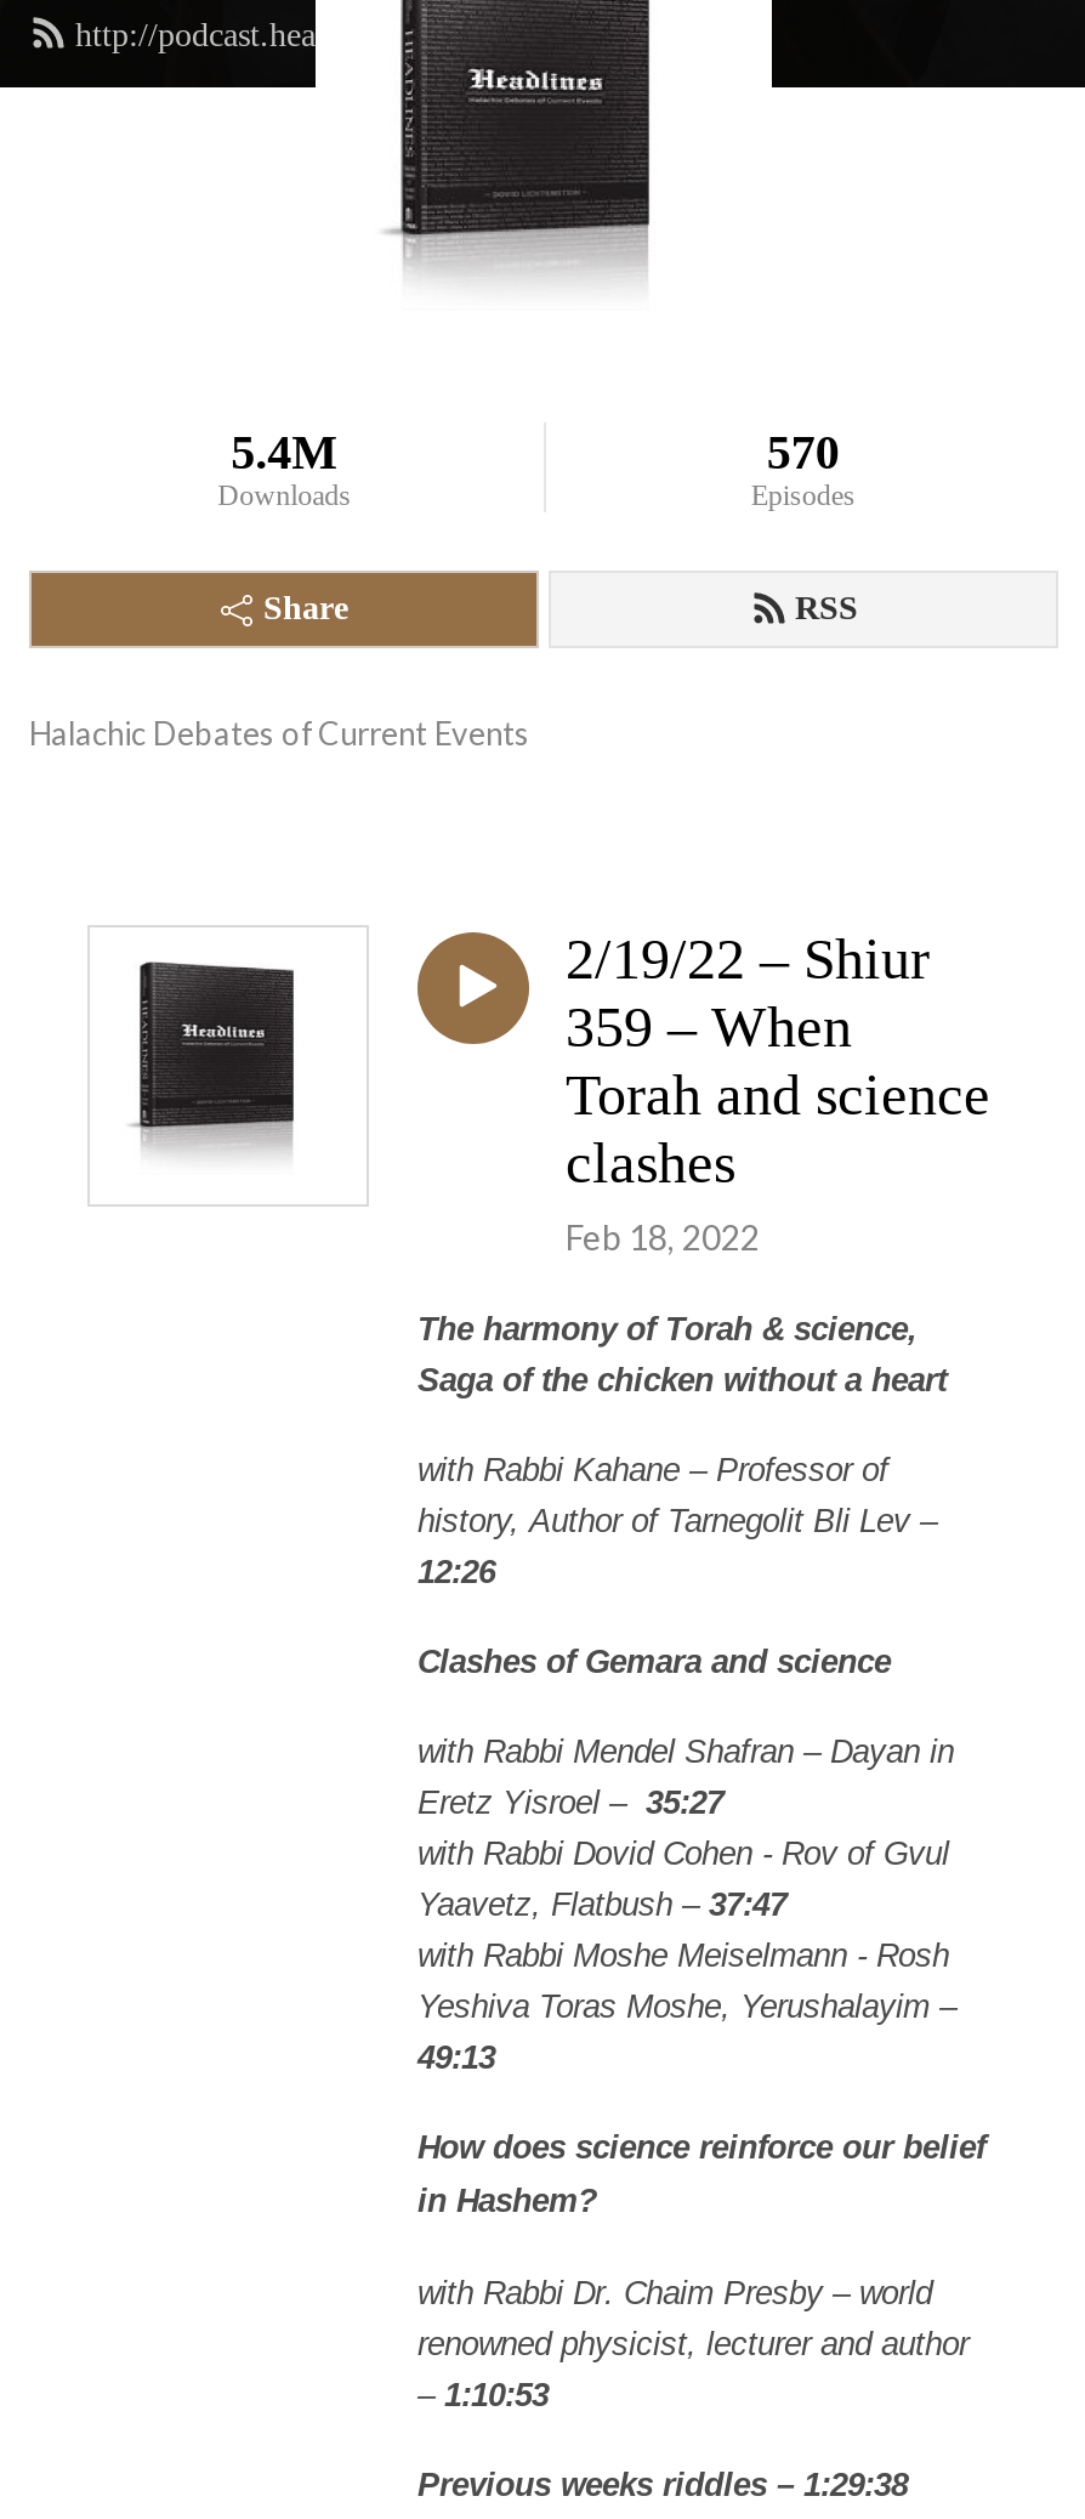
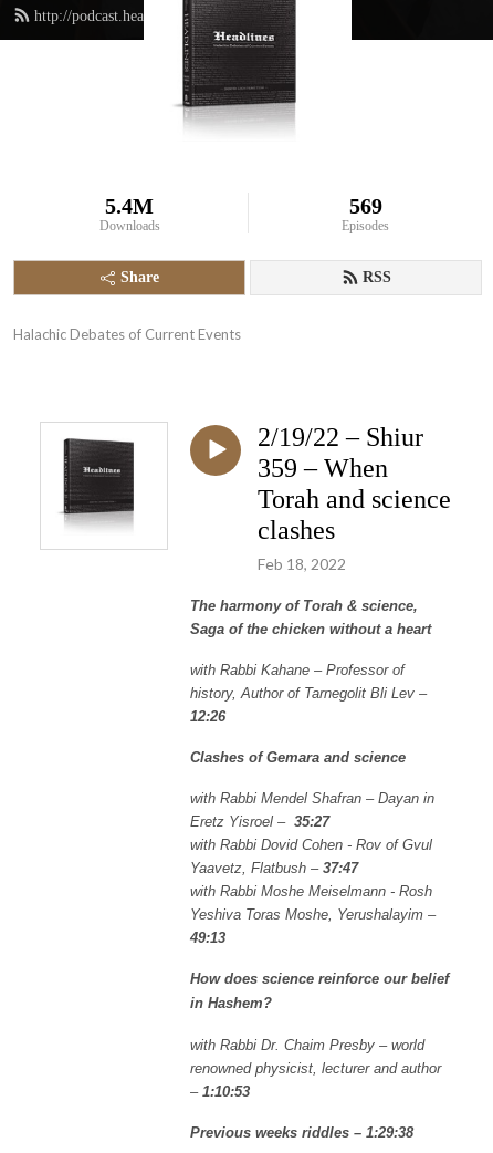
[767,425,840,478] 570 -> [349,194,382,218] 569

